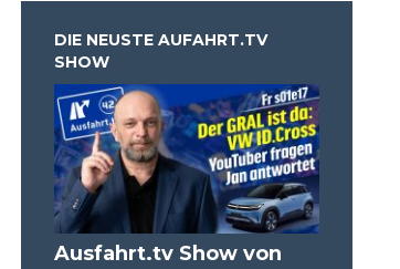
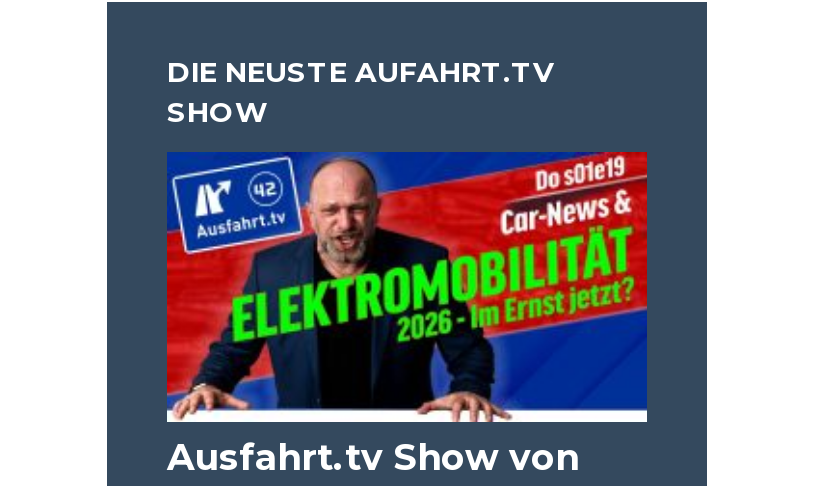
[54,84,319,235] [image] -> [165,150,649,424] [image]

